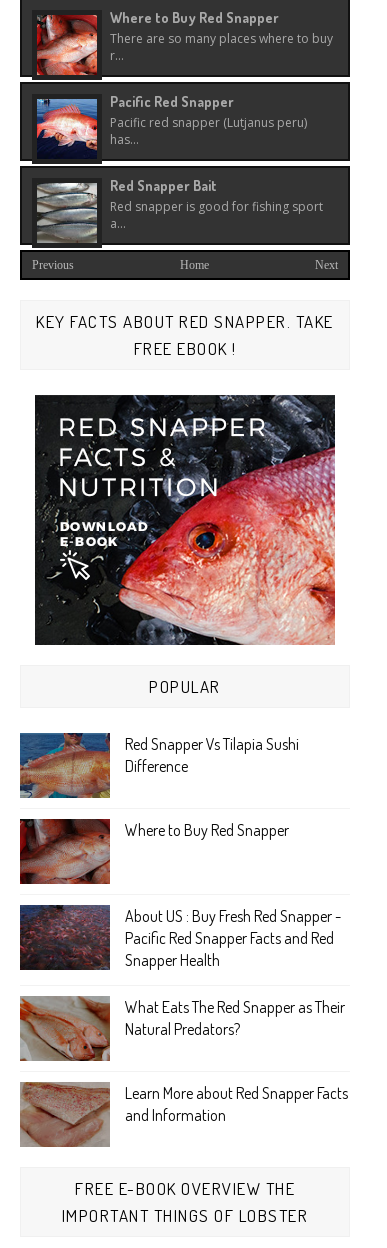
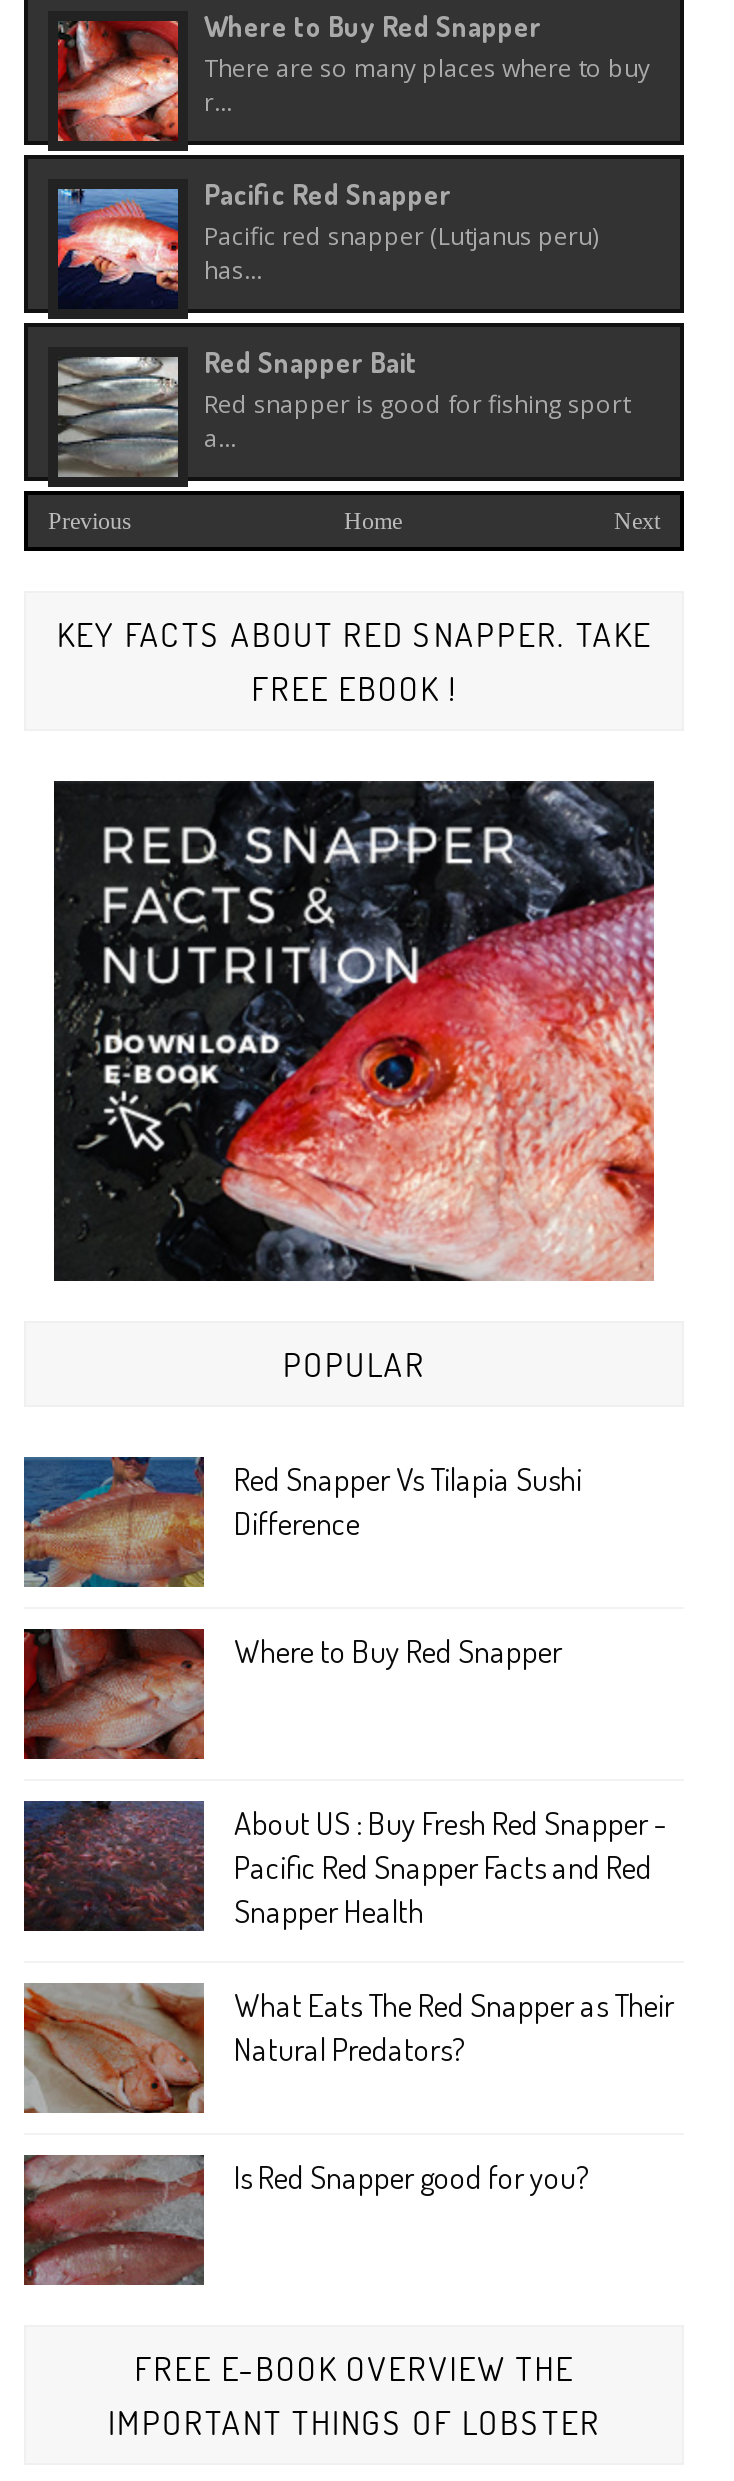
[20,1082,348,1147] [image] | Learn More about Red Snapper Facts | and Information -> [24,2155,588,2285] [image] | Is Red Snapper good for you?

